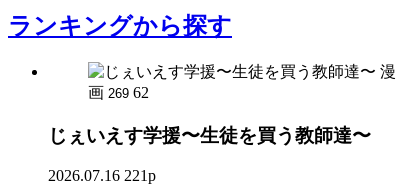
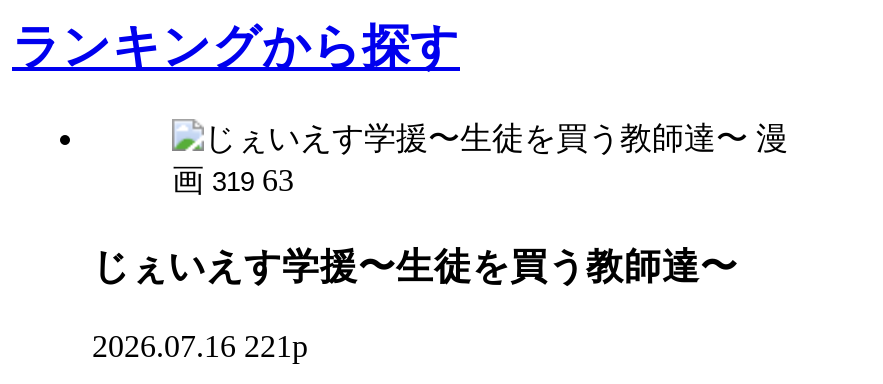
[88,84,149,101] 画 269 62 -> [172,163,294,197] 画 319 63

